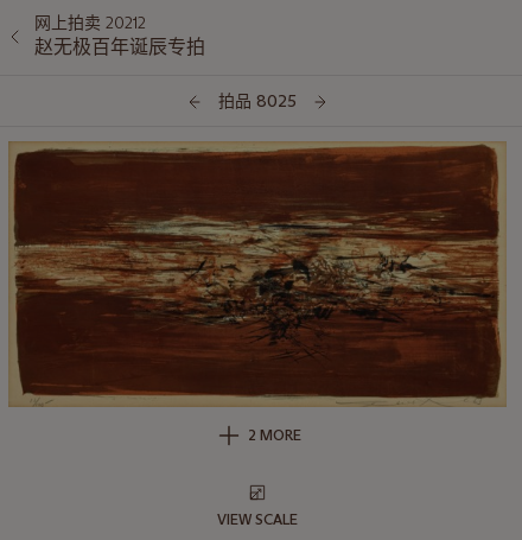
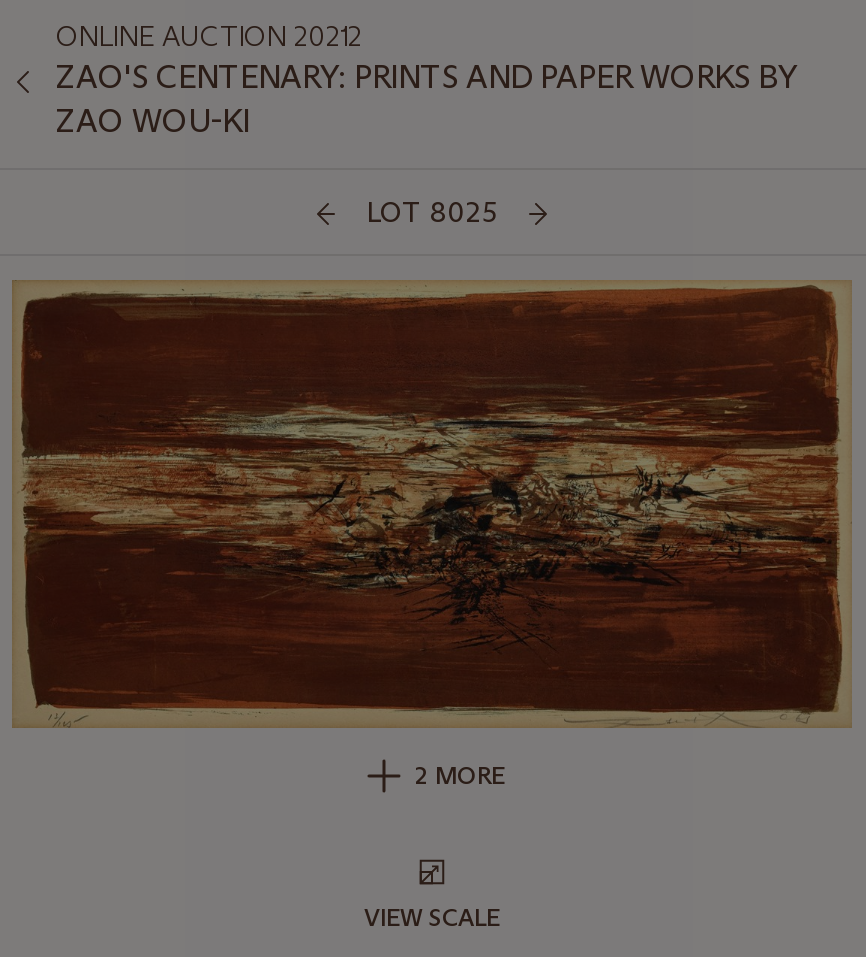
[34,12,205,58] 网上拍卖 20212 | 赵无极百年诞辰专拍 -> [56,18,798,140] ONLINE AUCTION 20212 | ZAO'S CENTENARY: PRINTS AND PAPER WORKS BY | ZAO WOU-KI
[218,90,297,112] 拍品 8025 -> [366,194,498,230] LOT 8025

